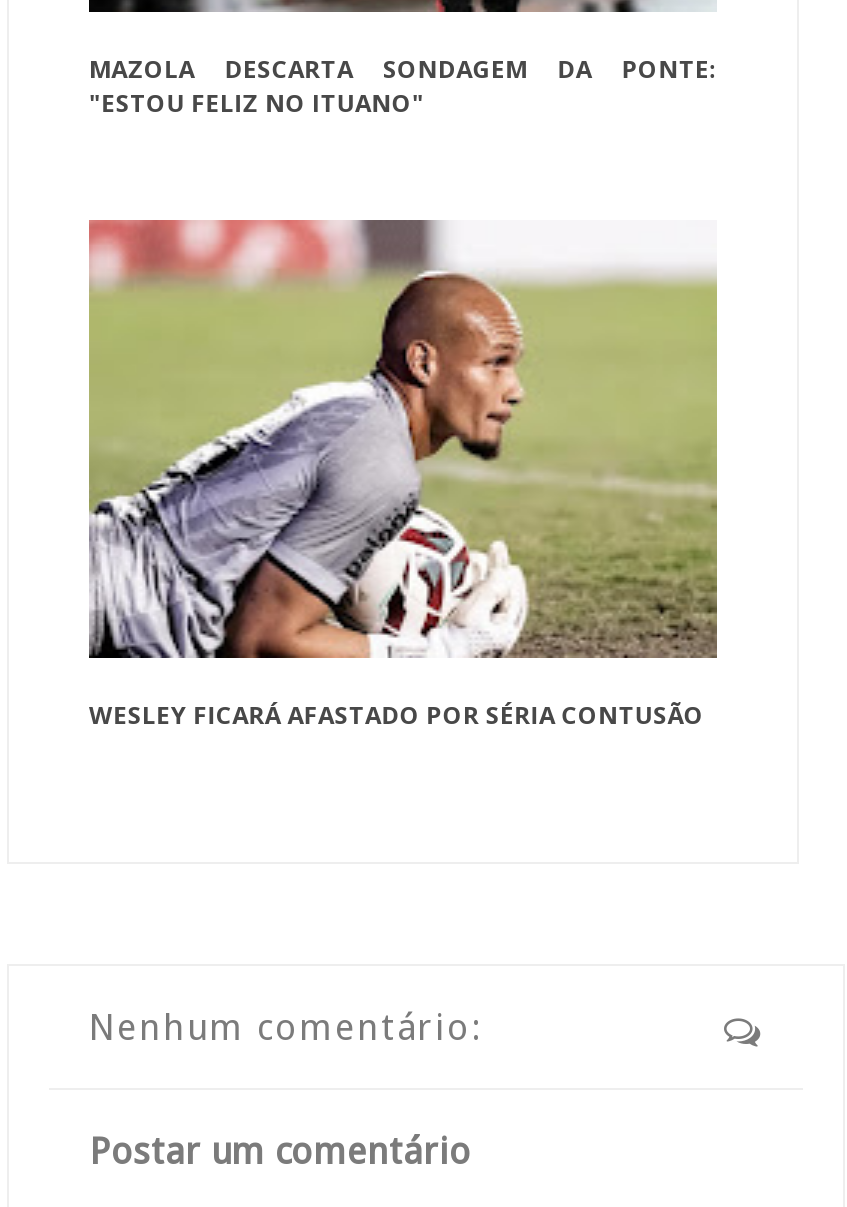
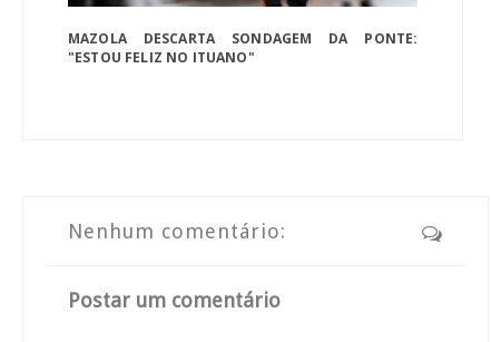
[87,218,719,732] [image] | WESLEY FICARÁ AFASTADO POR SÉRIA CONTUSÃO -> none

